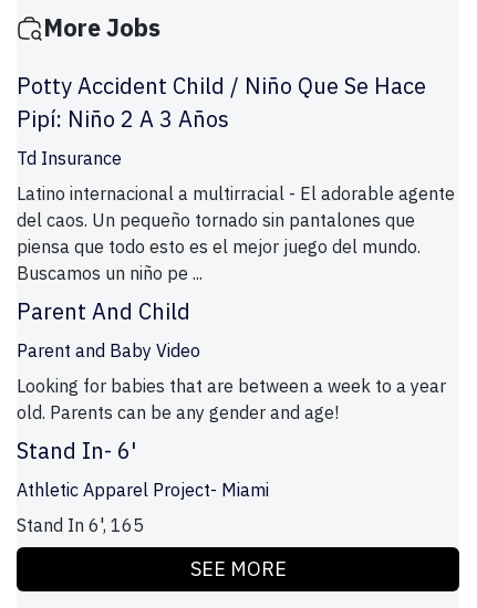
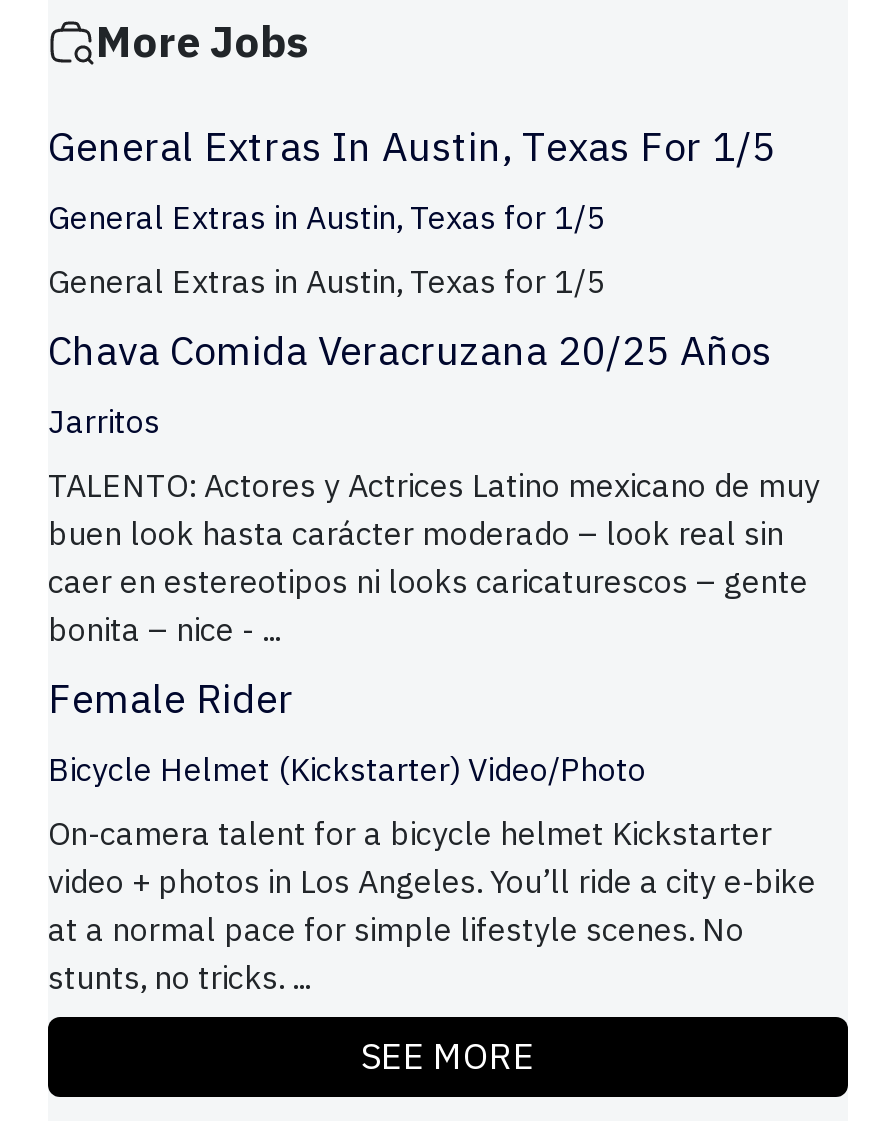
[17,71,426,169] Potty Accident Child / Niño Que Se Hace | Pipí: Niño 2 A 3 Años | Td Insurance -> [48,119,776,237] General Extras In Austin, Texas For 1/5 | General Extras in Austin, Texas for 1/5
[17,183,455,362] Latino internacional a multirracial - El adorable agente | del caos. Un pequeño tornado sin pantalones que | piensa que todo esto es el mejor juego del mundo. | Buscamos un niño pe ... | Parent And Child | Parent and Baby Video -> [48,261,772,441] General Extras in Austin, Texas for 1/5 | Chava Comida Veracruzana 20/25 Años | Jarritos
[17,375,446,501] Looking for babies that are between a week to a year | old. Parents can be any gender and age! | Stand In- 6' | Athletic Apparel Project- Miami -> [48,465,820,789] TALENTO: Actores y Actrices Latino mexicano de muy | buen look hasta carácter moderado – look real sin | caer en estereotipos ni looks caricaturescos – gente | bonita – nice - ... | Female Rider | Bicycle Helmet (Kickstarter) Video/Photo
[17,514,144,536] Stand In 6', 165 -> [48,813,816,997] On-camera talent for a bicycle helmet Kickstarter | video + photos in Los Angeles. You’ll ride a city e-bike | at a normal pace for simple lifestyle scenes. No | stunts, no tricks. ...

